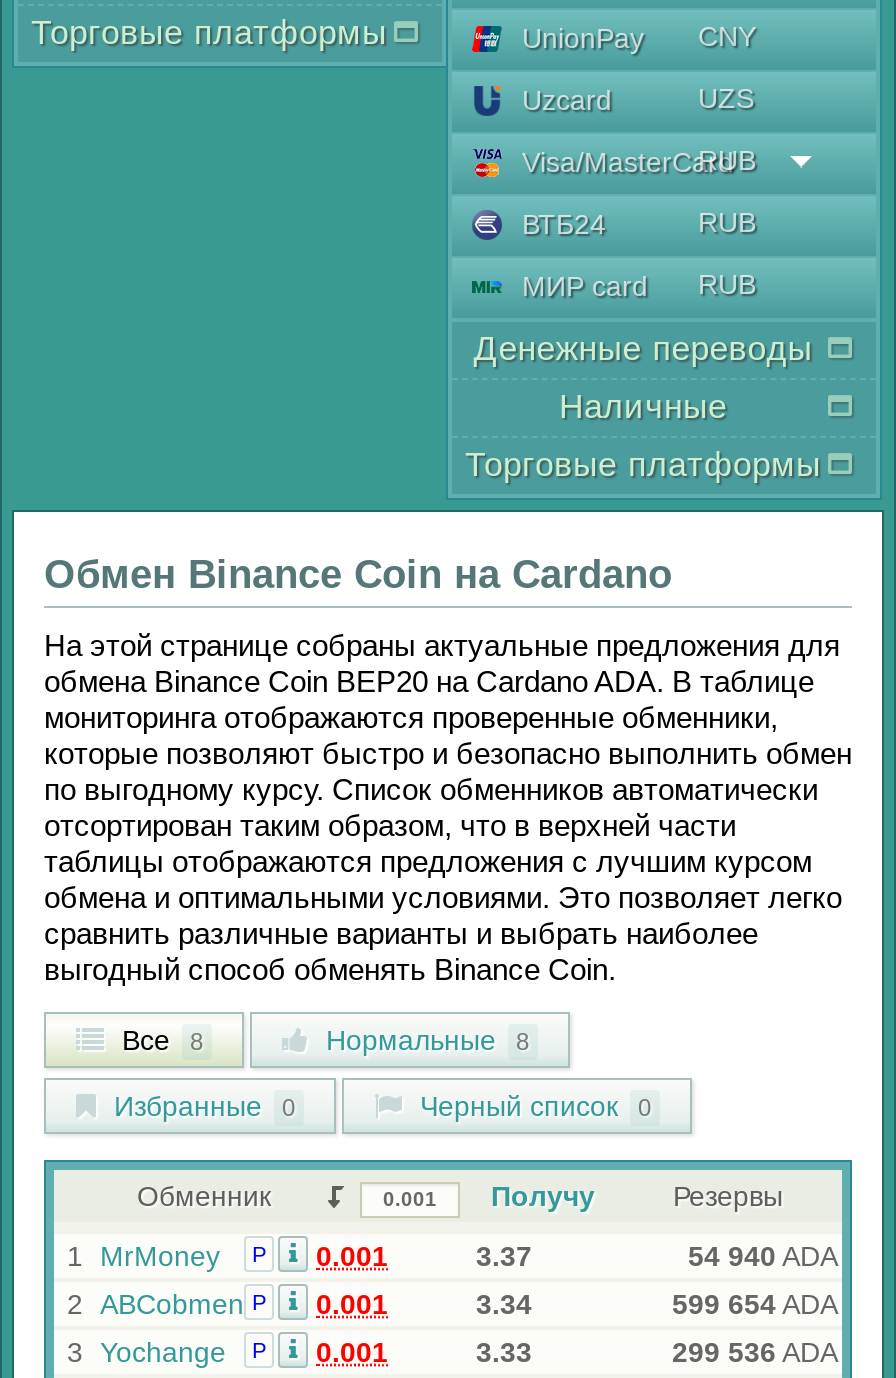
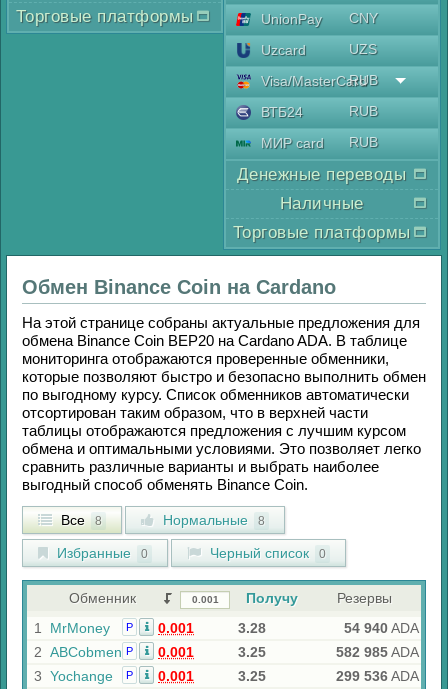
[476,1240,532,1272] 3.37 -> [238,620,266,636] 3.28
[476,1288,532,1320] 3.34 -> [238,644,266,660] 3.25
[672,1288,838,1320] 599 654 ADA -> [336,644,419,660] 582 985 ADA
[476,1336,532,1368] 3.33 -> [238,668,266,684] 3.25

